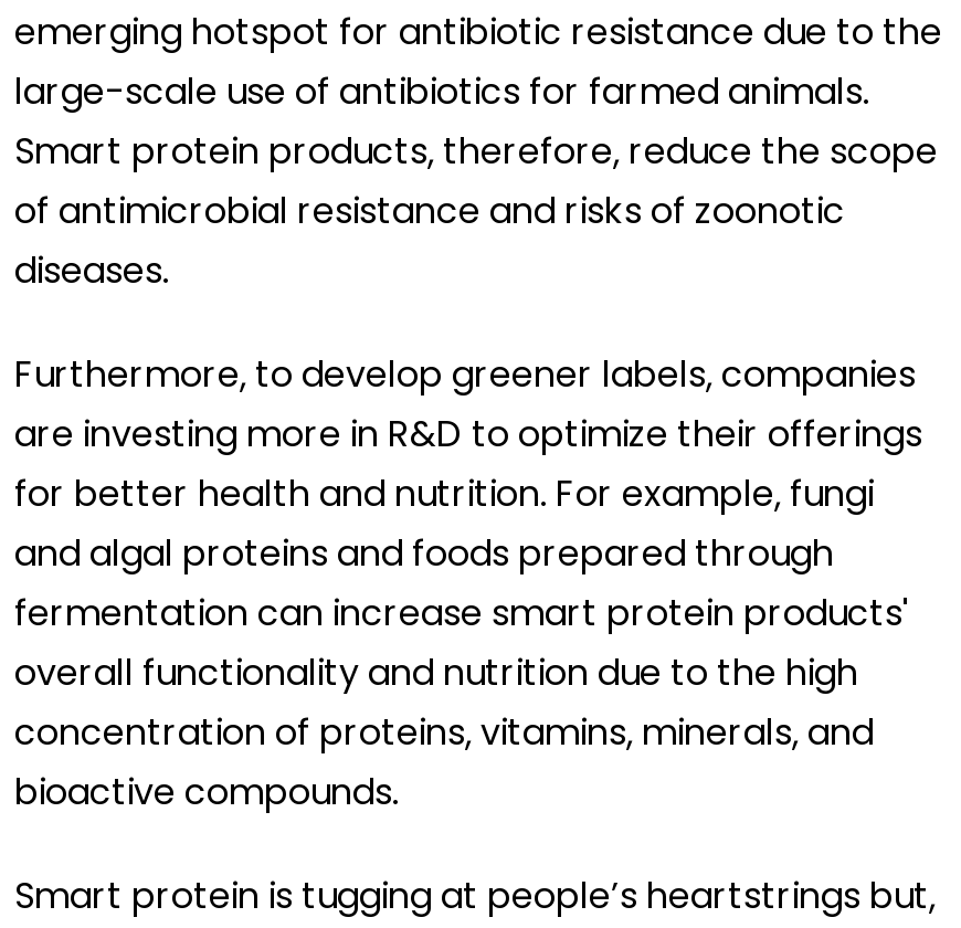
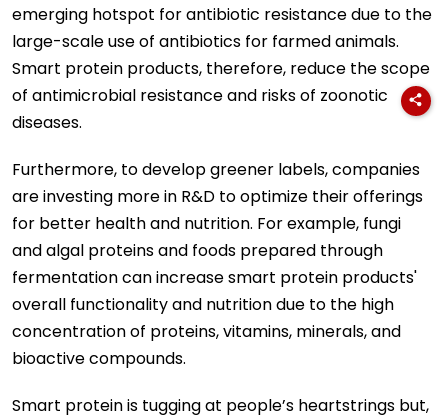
none -> [399,84,434,119] [image]

